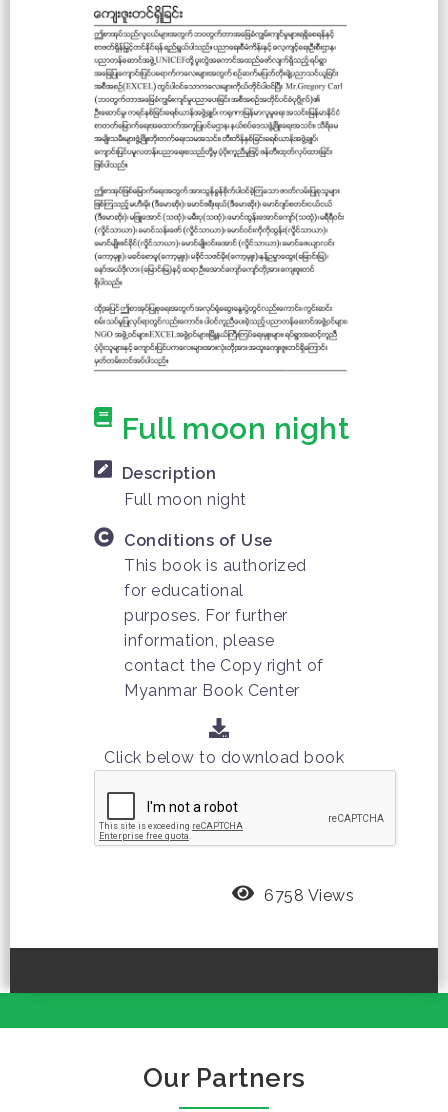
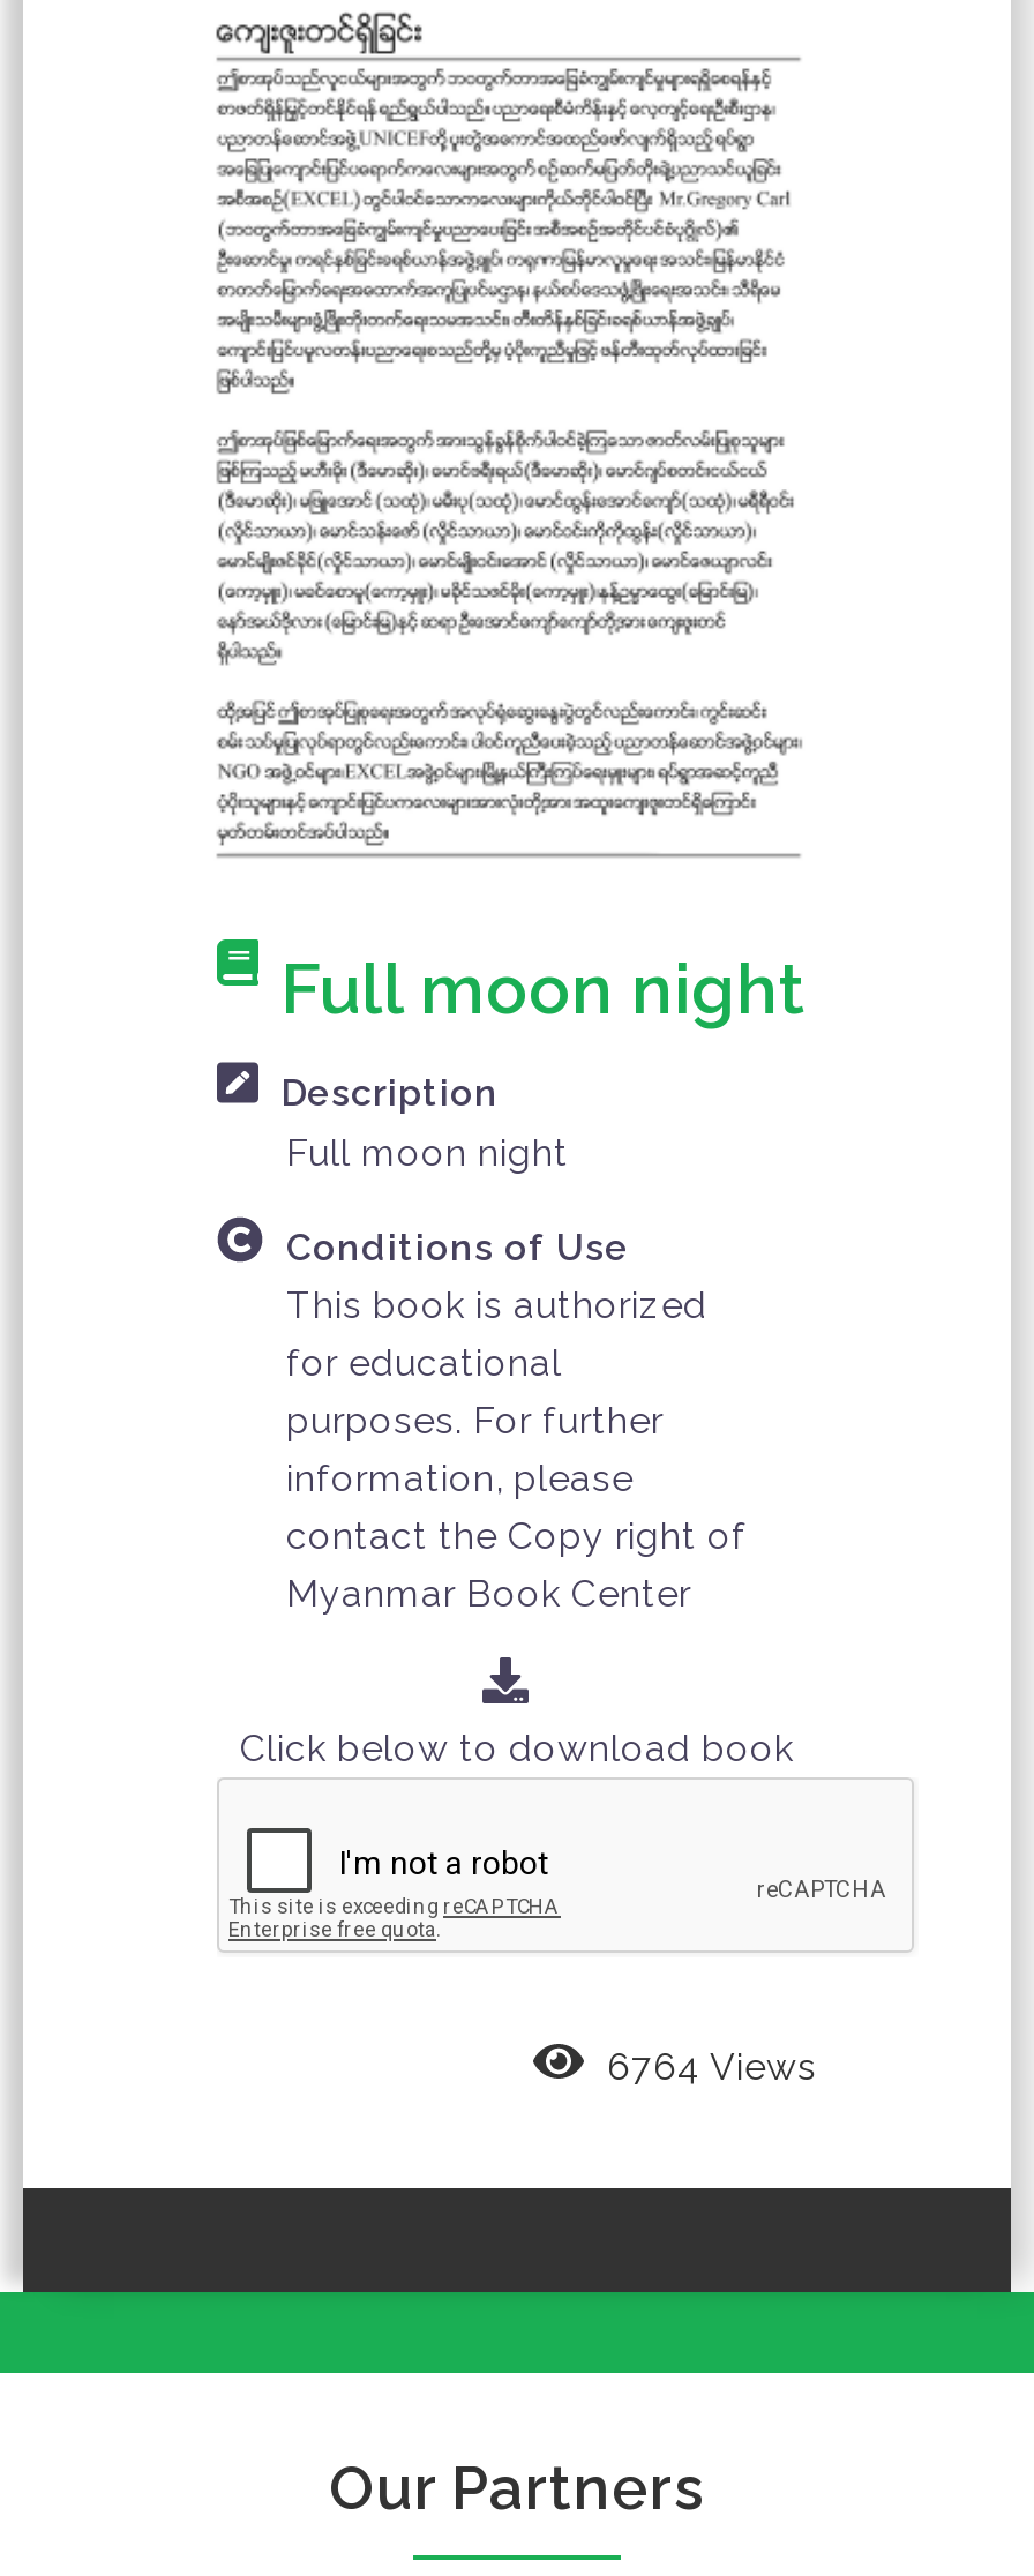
[264,886,354,905] 6758 Views -> [607,2044,817,2088] 6764 Views

